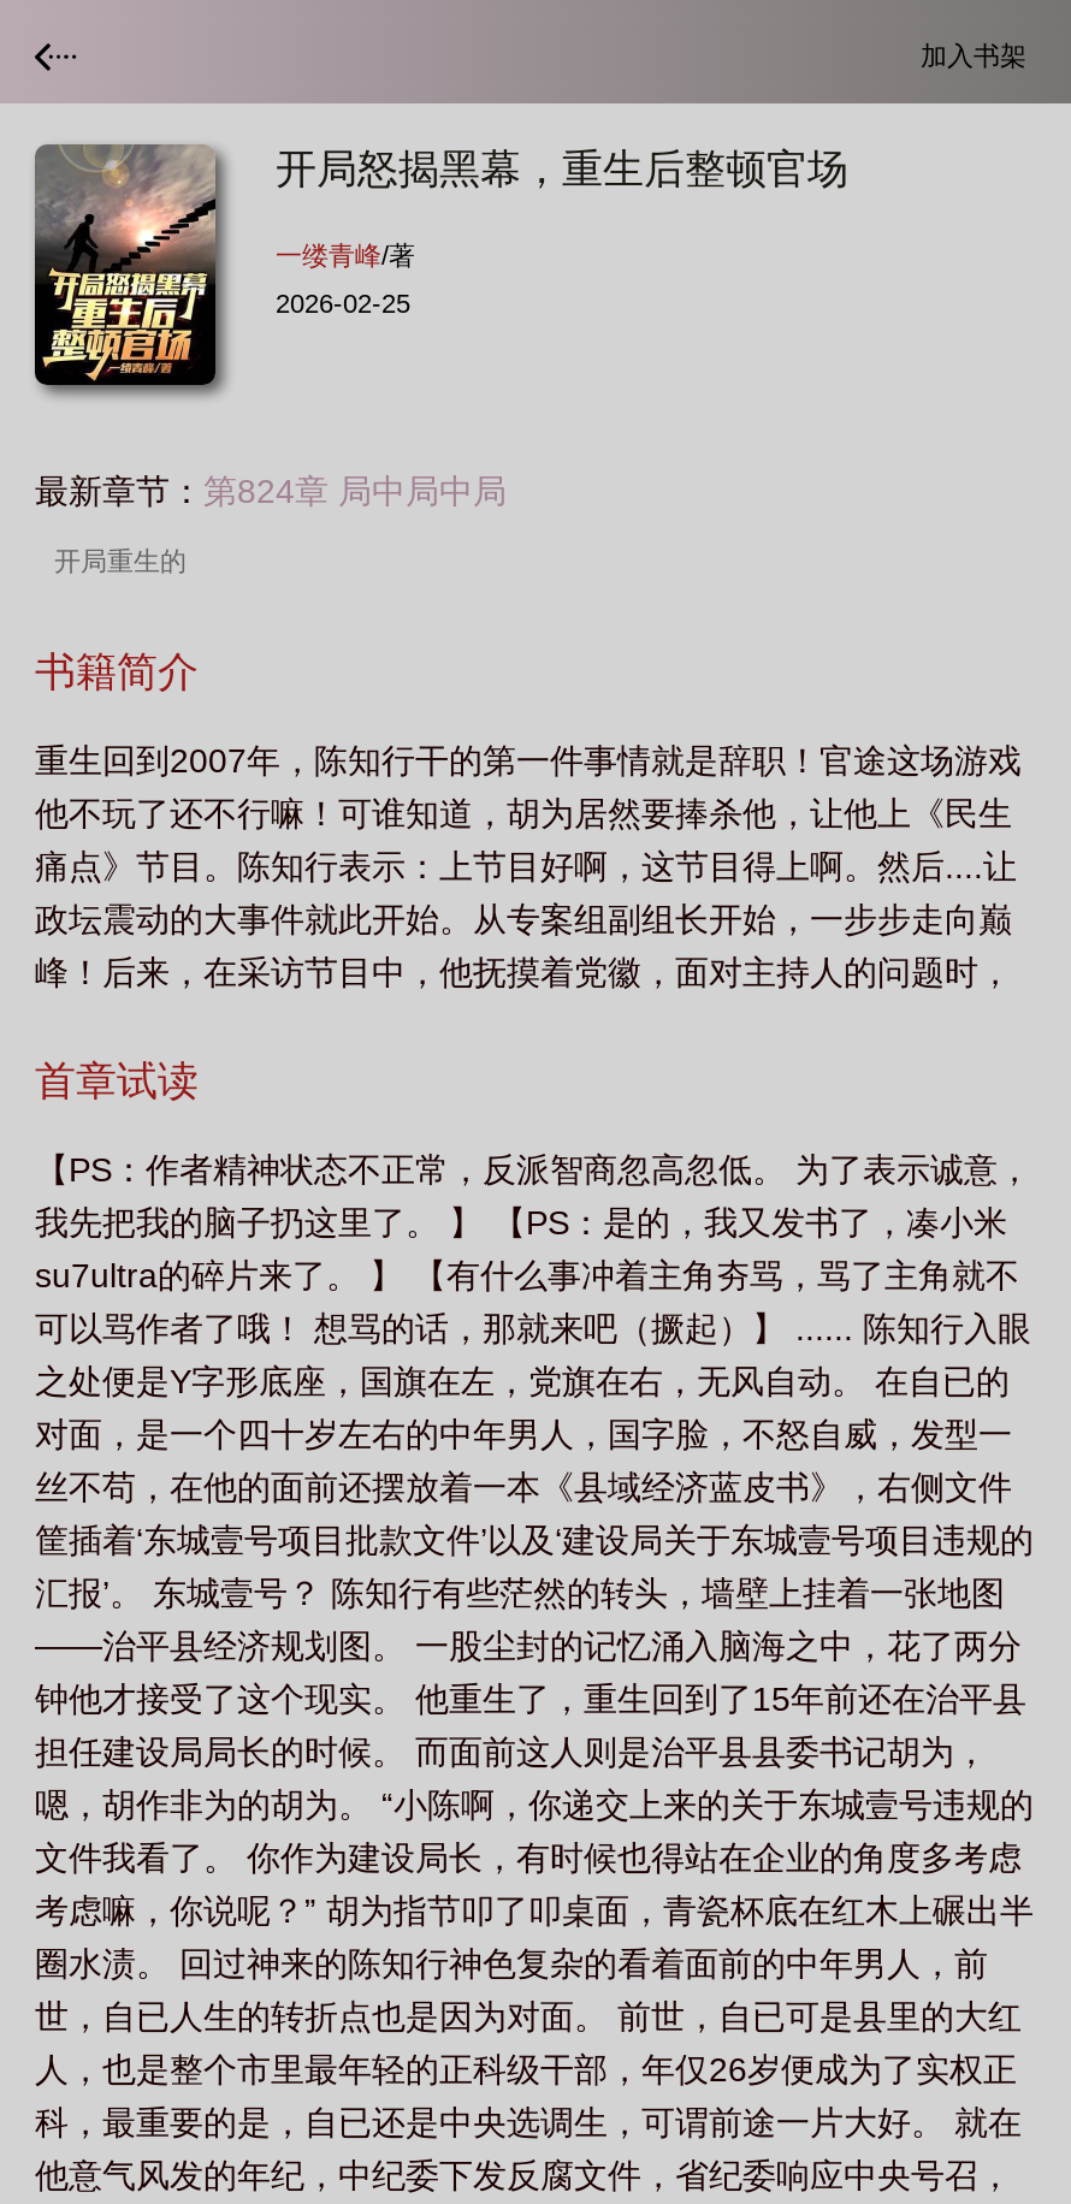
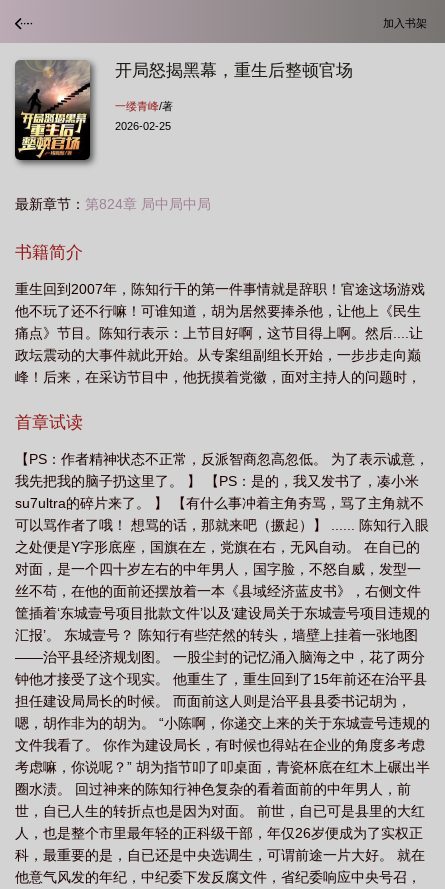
[54,546,201,575] 开局重生的 -> none

